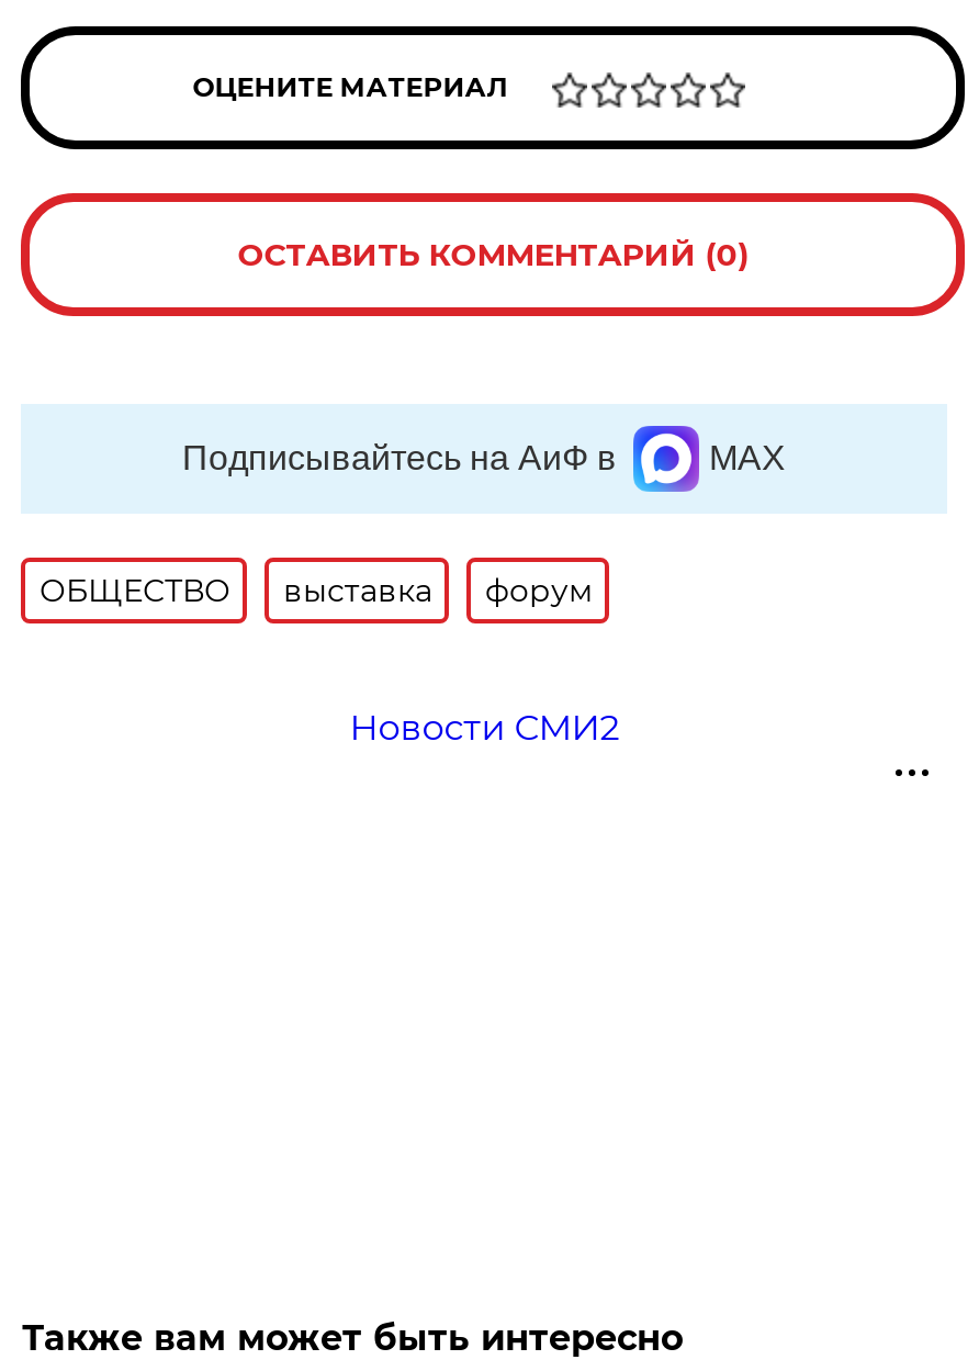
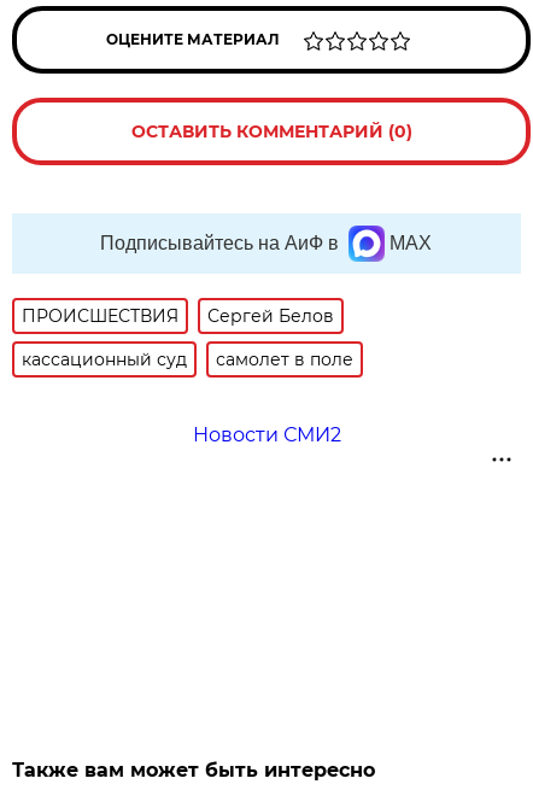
[39,571,592,610] ОБЩЕСТВО | выставка | форум -> [22,305,354,370] ПРОИСШЕСТВИЯ | Сергей Белов | кассационный суд | самолет в поле

